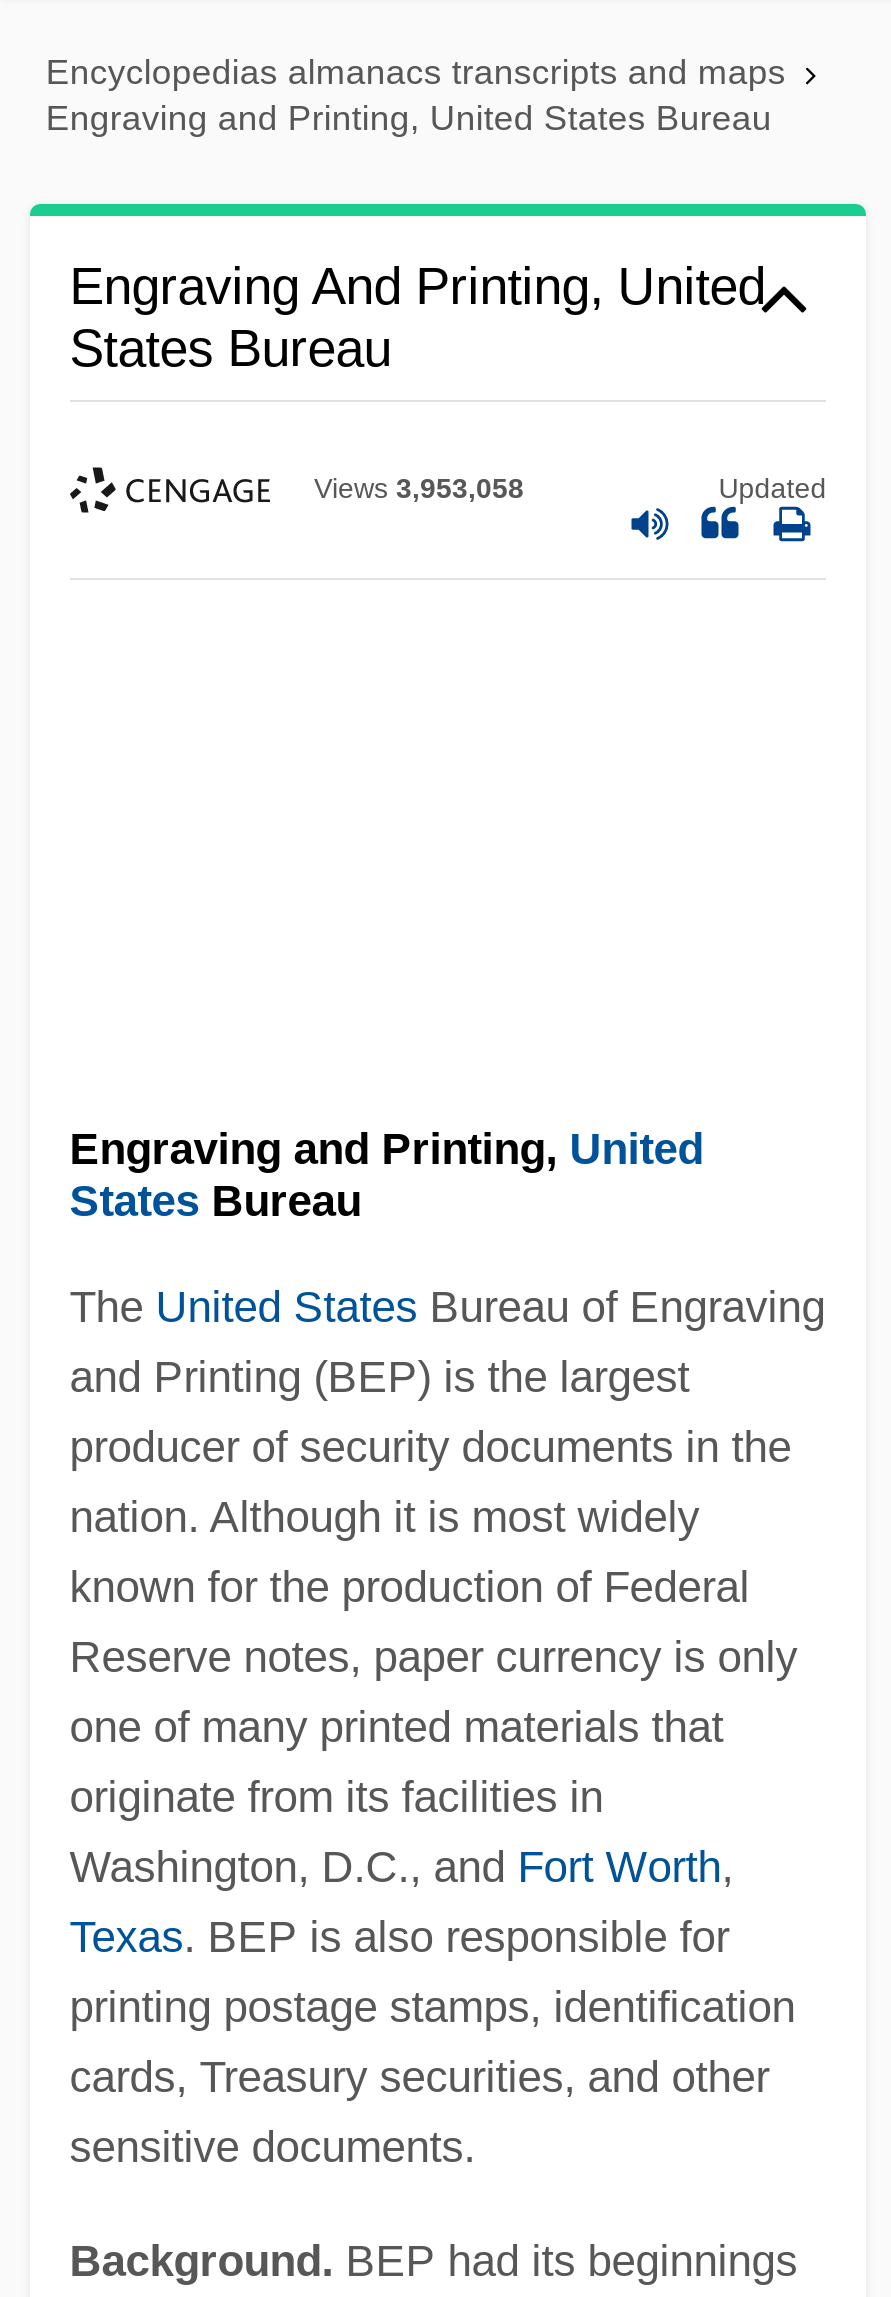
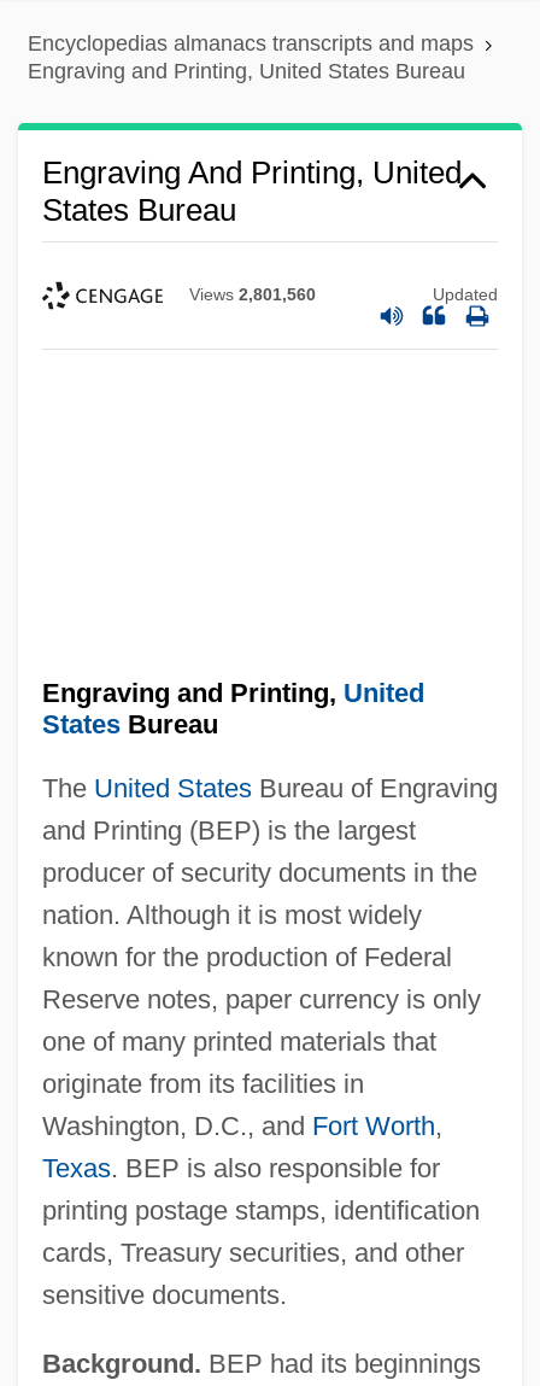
[314,473,524,505] Views 3,953,058 -> [189,285,316,305] Views 2,801,560

